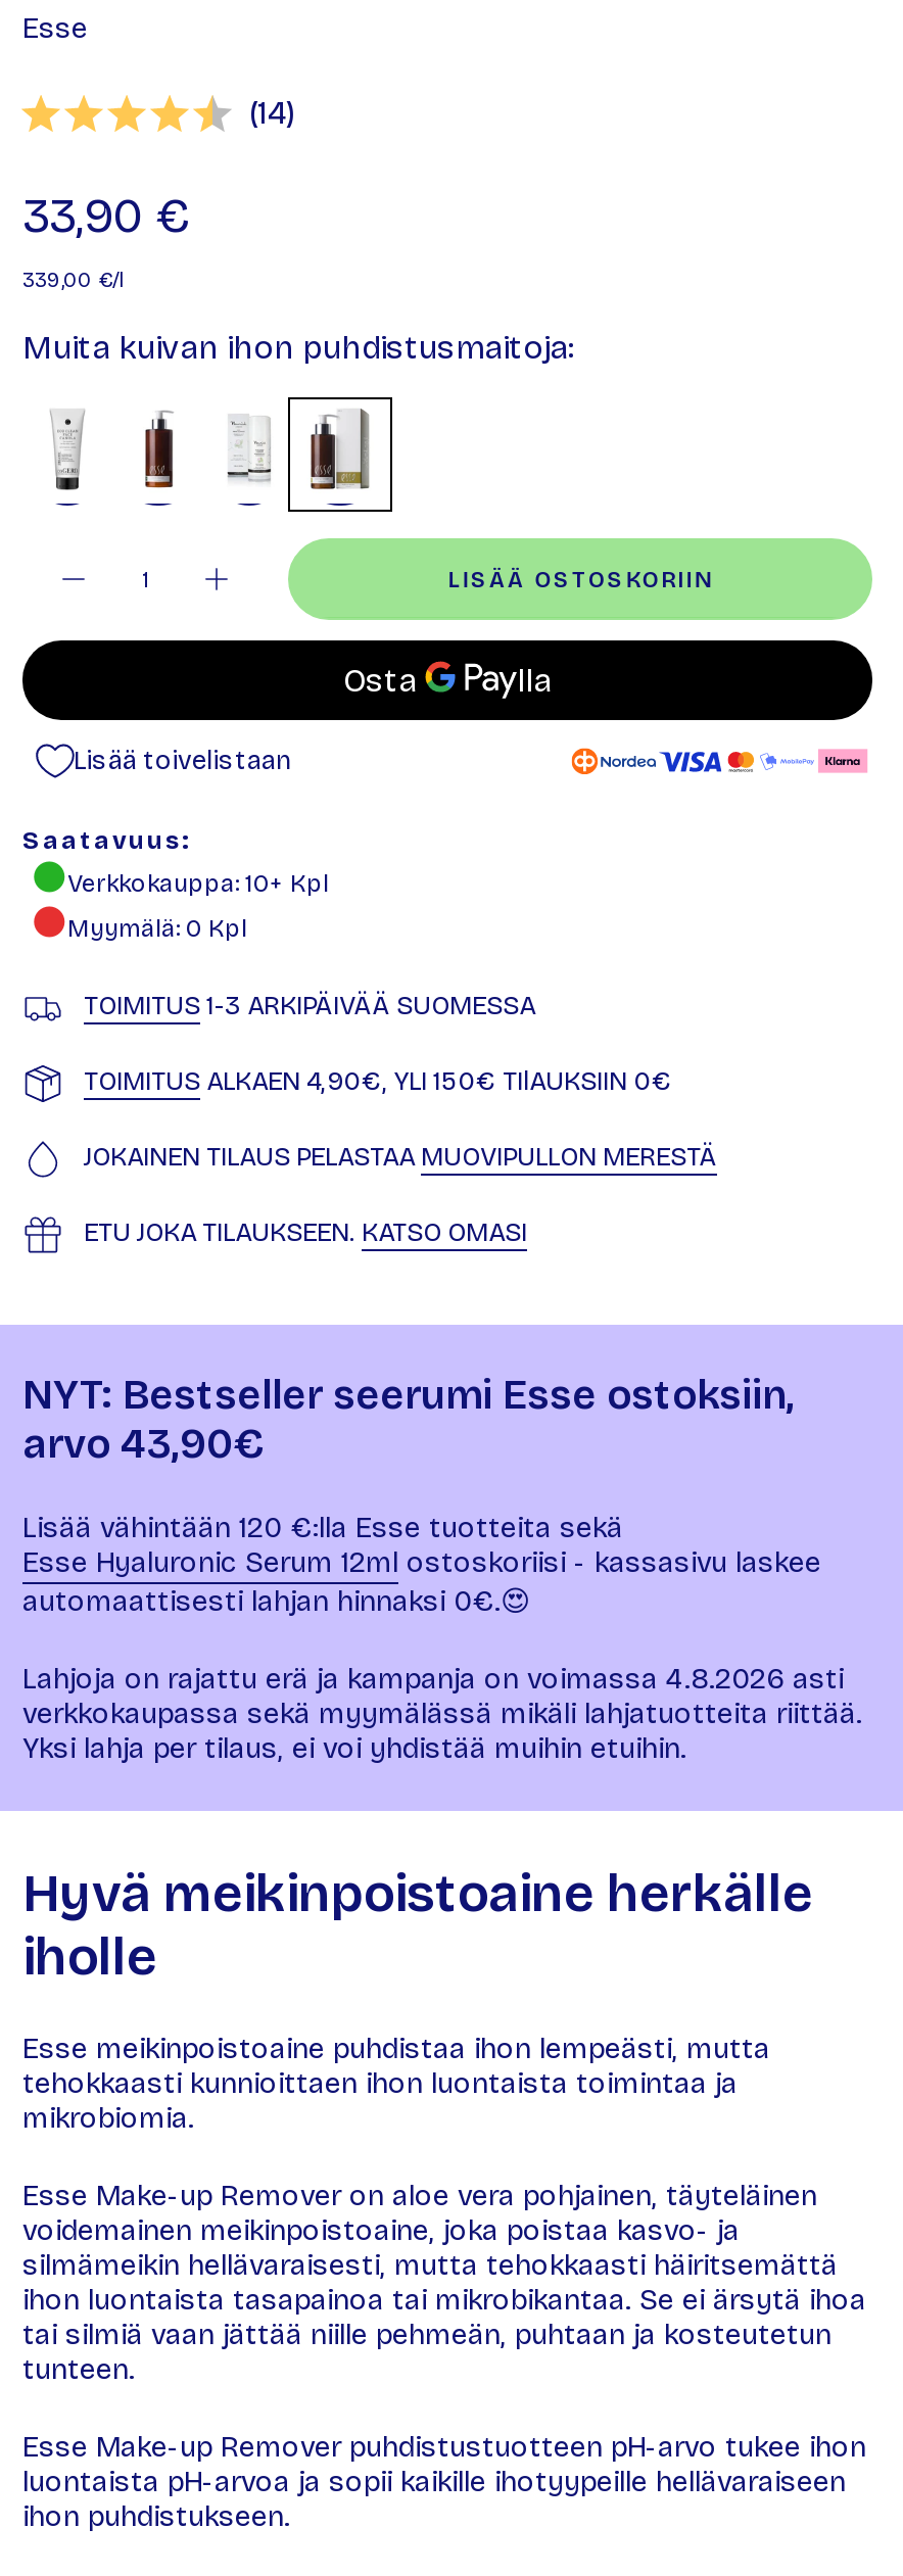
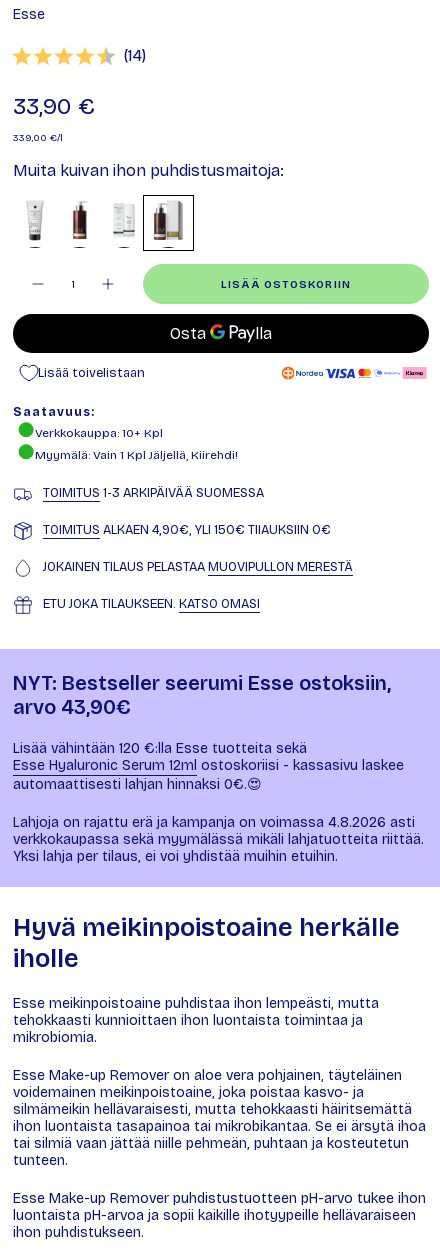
[67,915,247,943] Myymälä: 0 Kpl -> [35,448,238,462] Myymälä: Vain 1 Kpl Jäljellä, Kiirehdi!

